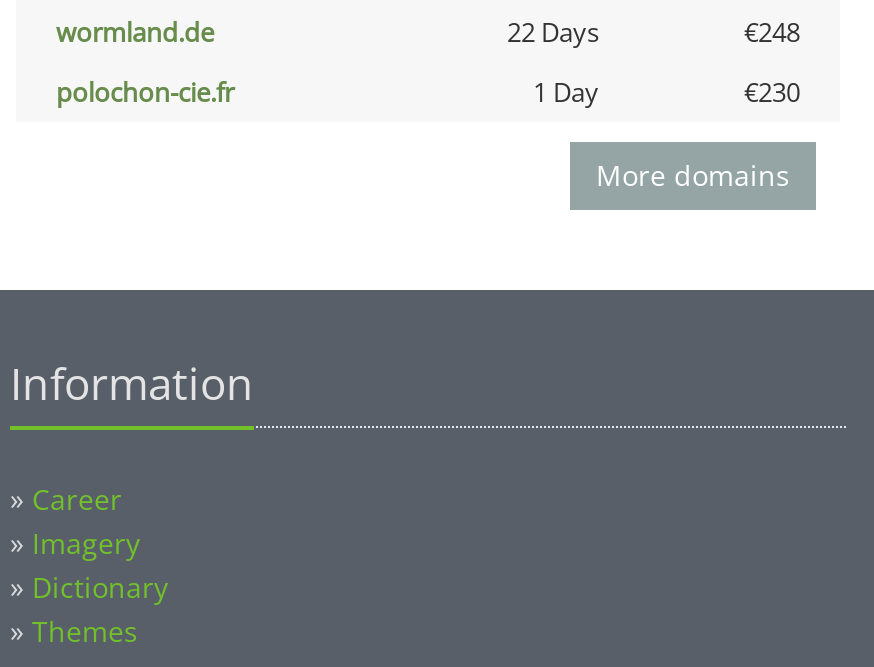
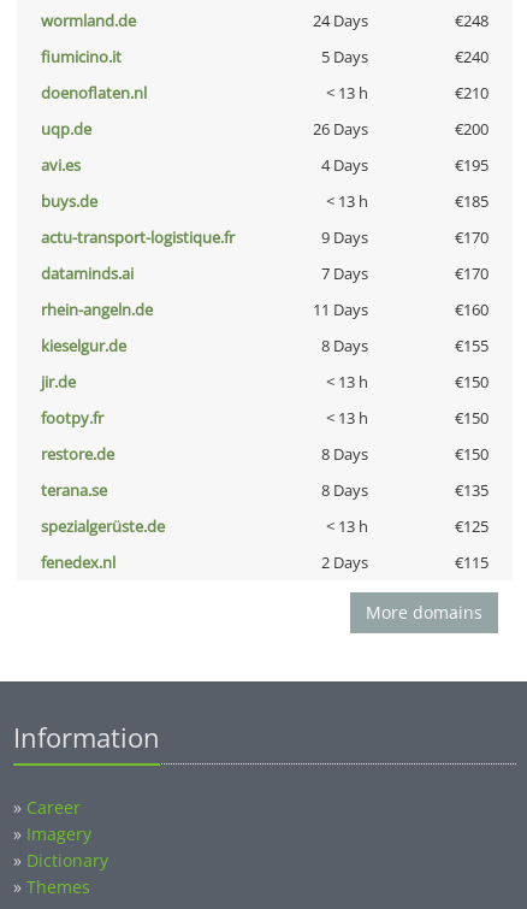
[507,14,599,50] 22 Days -> [312,10,368,31] 24 Days
[56,74,800,110] polochon-cie.fr | 1 Day | €230 -> [41,46,488,573] fiumicino.it | 5 Days | €240 | doenoflaten.nl | < 13 h | €210 | uqp.de | 26 Days | €200 | avi.es | 4 Days | €195 | buys.de | < 13 h | €185 | actu-transport-logistique.fr | 9 Days | €170 | dataminds.ai | 7 Days | €170 | rhein-angeln.de | 11 Days | €160 | kieselgur.de | 8 Days | €155 | jir.de | < 13 h | €150 | footpy.fr | < 13 h | €150 | restore.de | 8 Days | €150 | terana.se | 8 Days | €135 | spezialgerüste.de | < 13 h | €125 | fenedex.nl | 2 Days | €115

